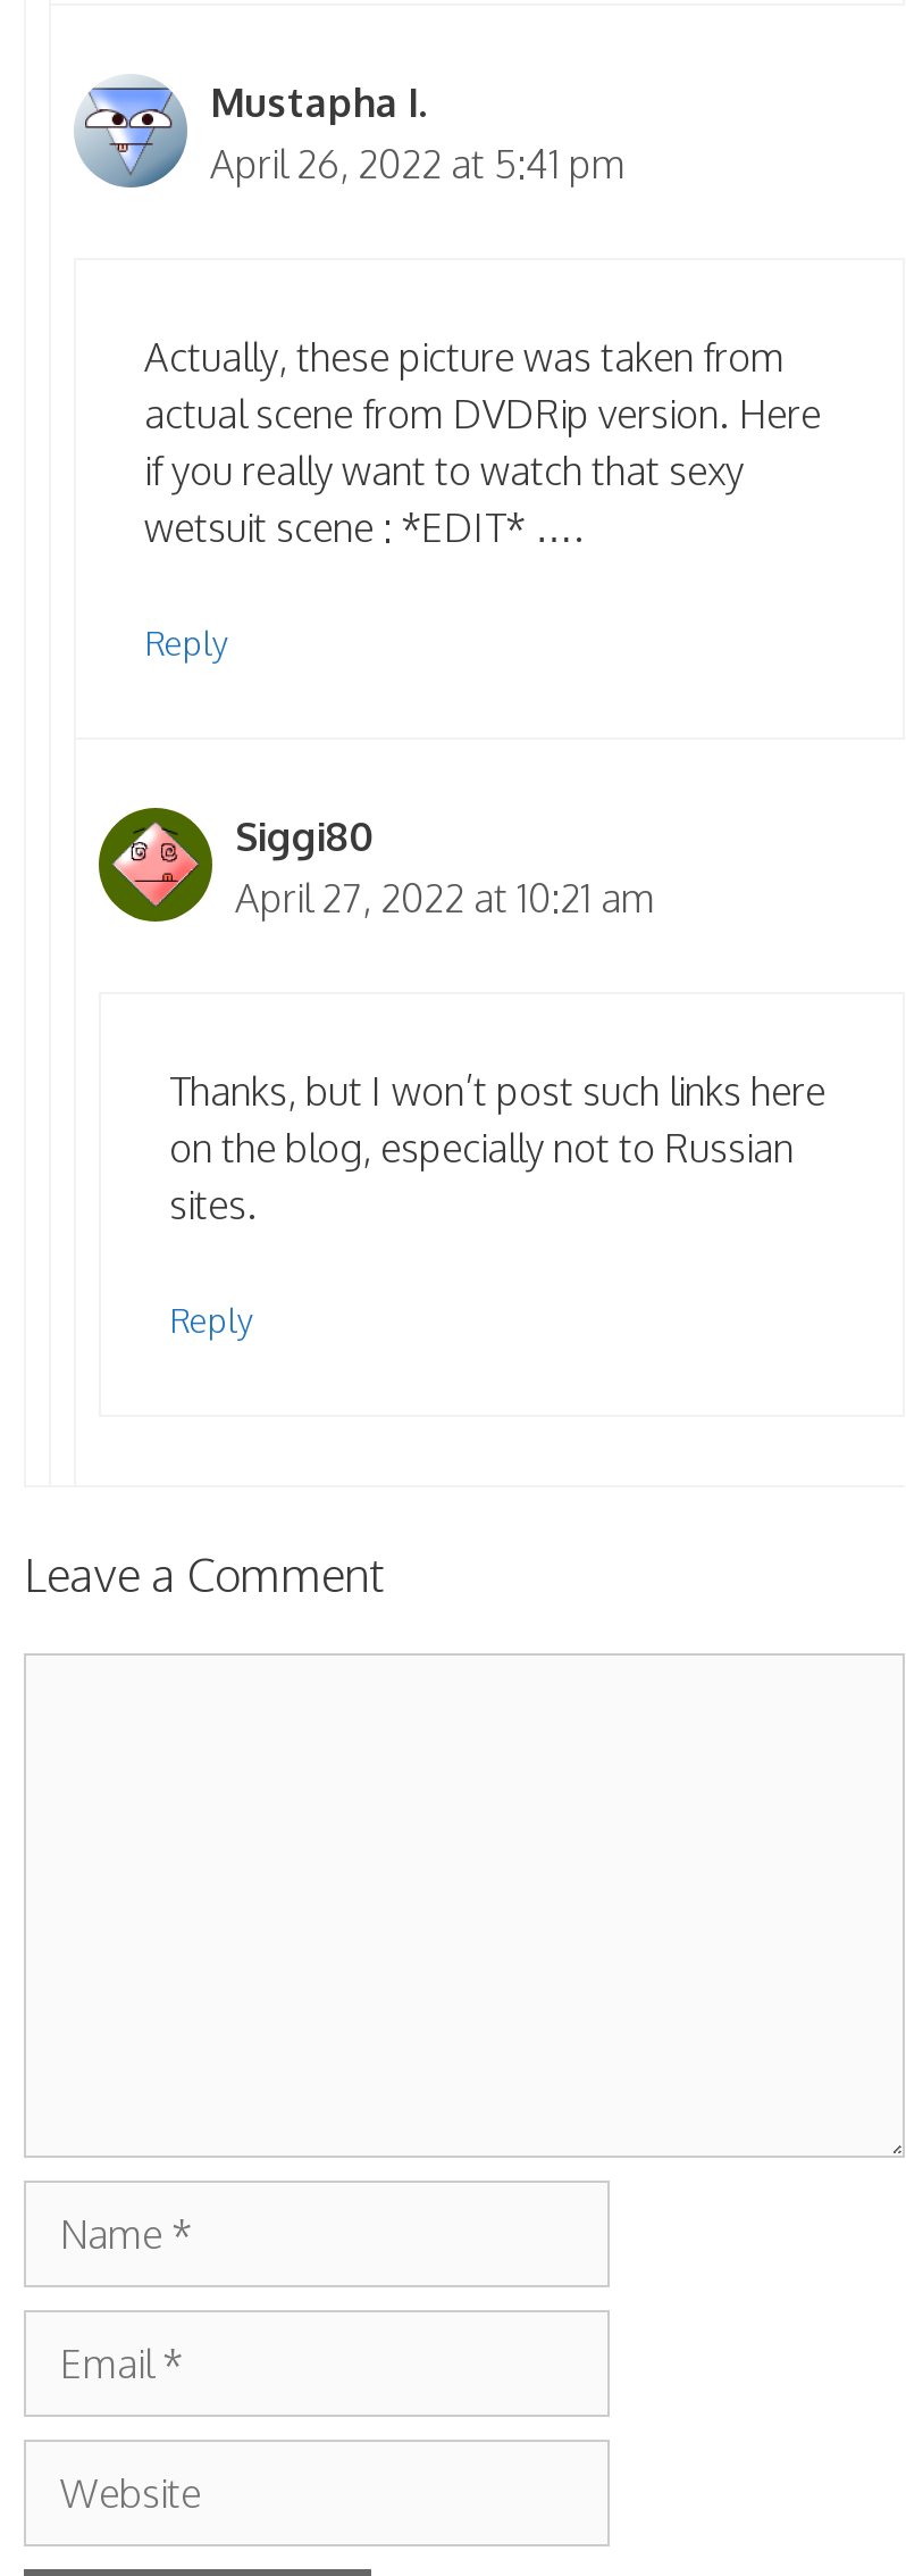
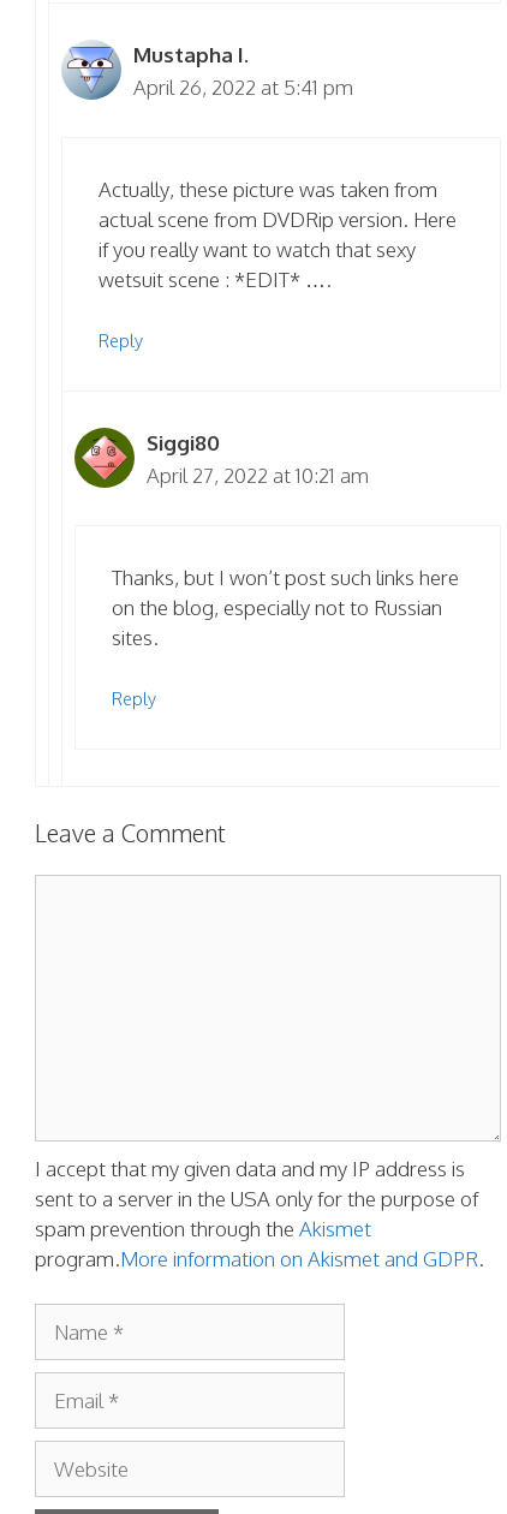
none -> [35,1156,484,1271] I accept that my given data and my IP address is | sent to a server in the USA only for the purpose of | spam prevention through the Akismet | program.More information on Akismet and GDPR.

